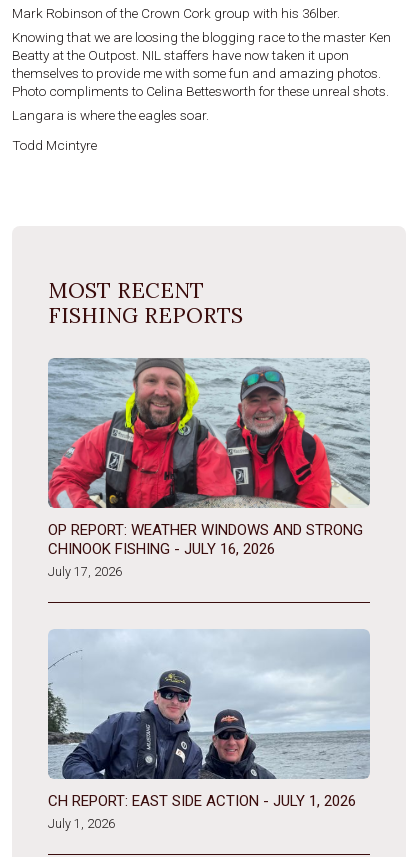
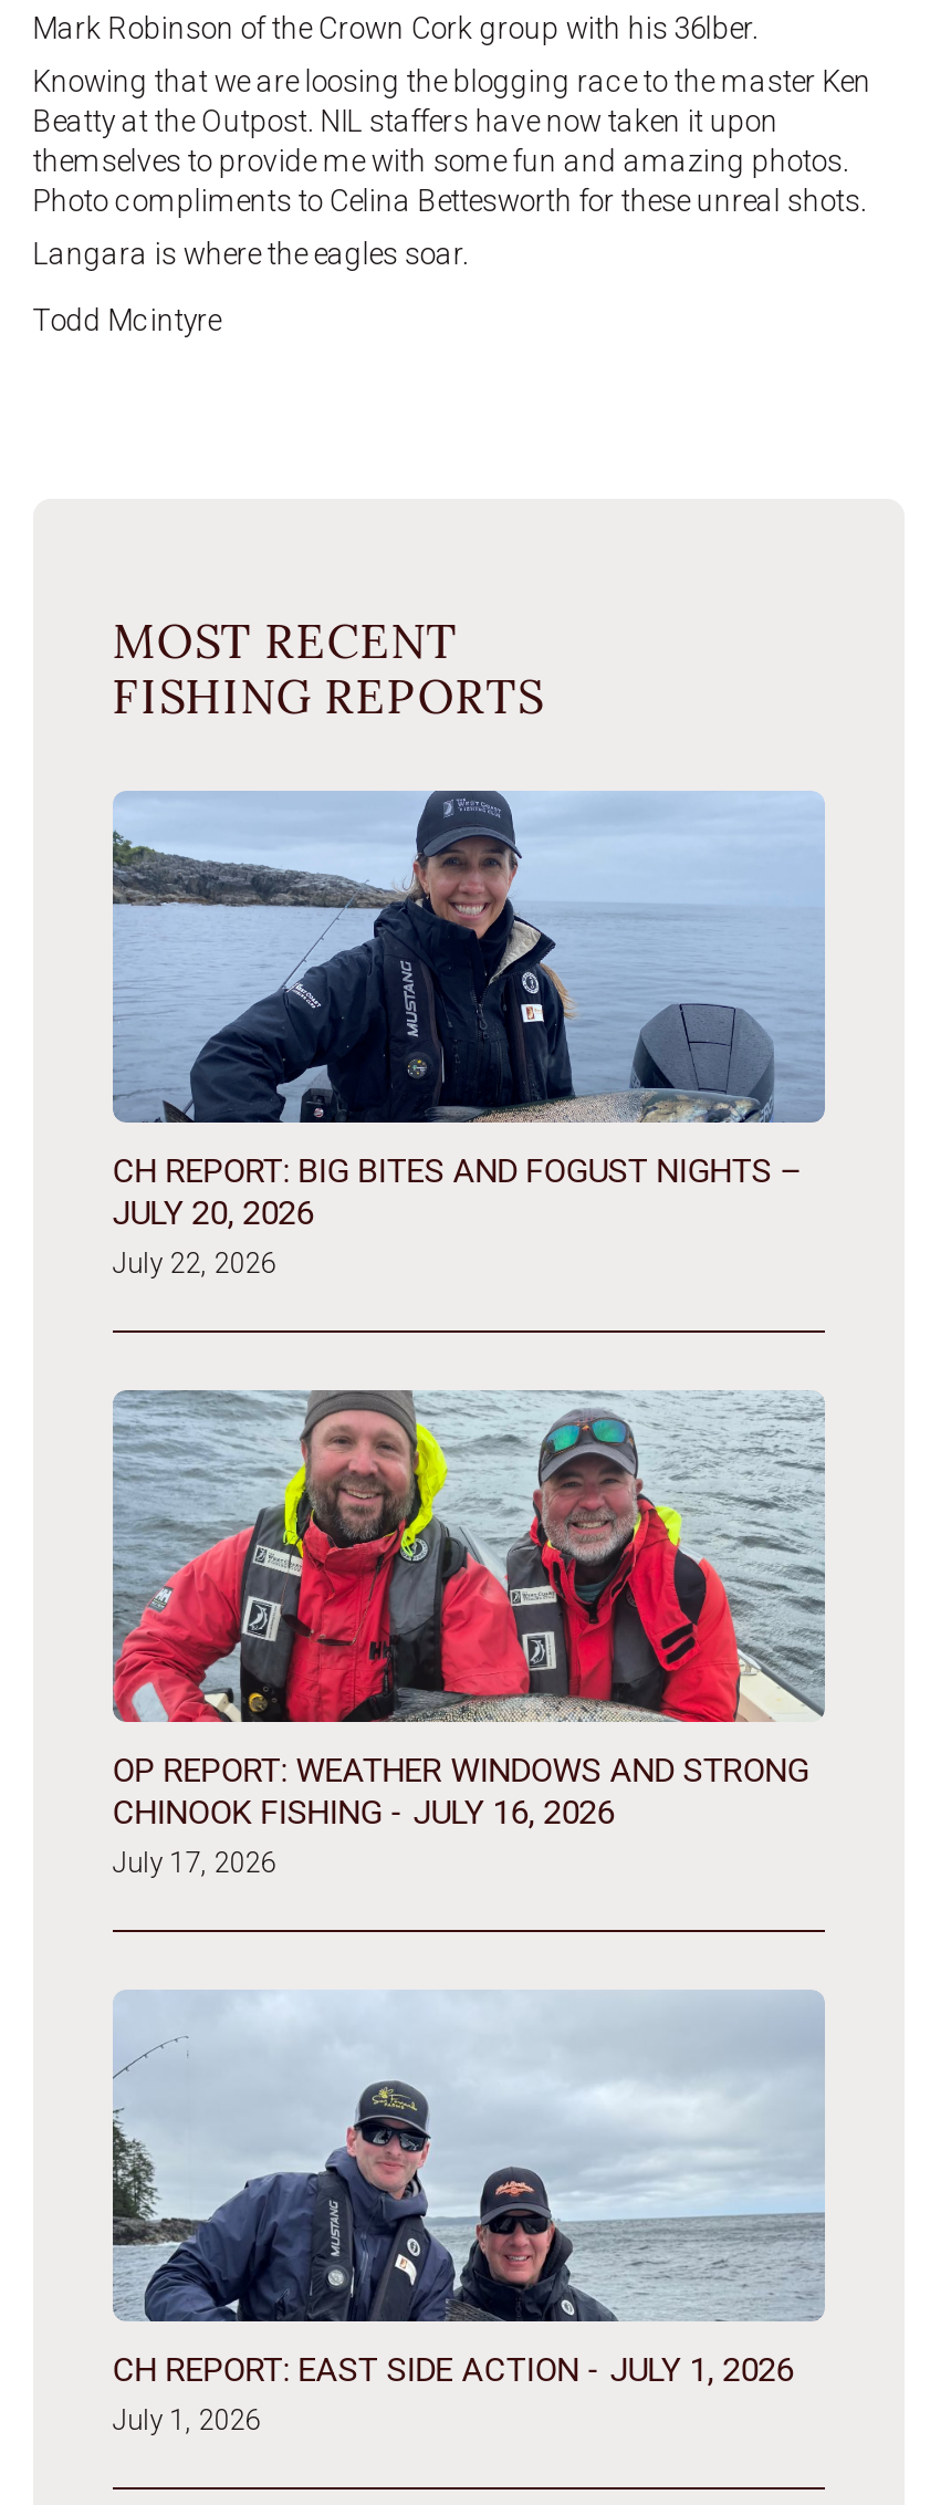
none -> [112,789,825,1280] [image] | CH REPORT: BIG BITES AND FOGUST NIGHTS – | JULY 20, 2026 | July 22, 2026

